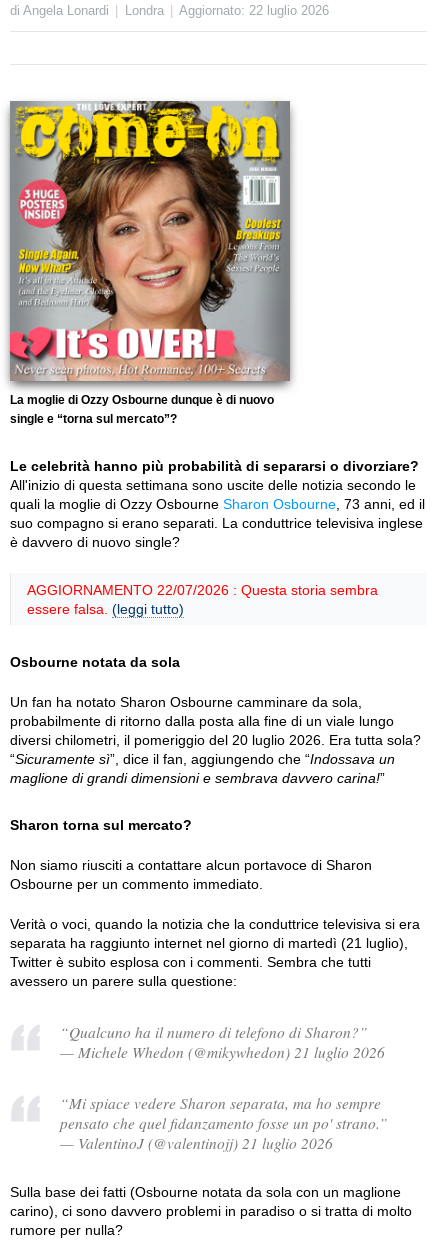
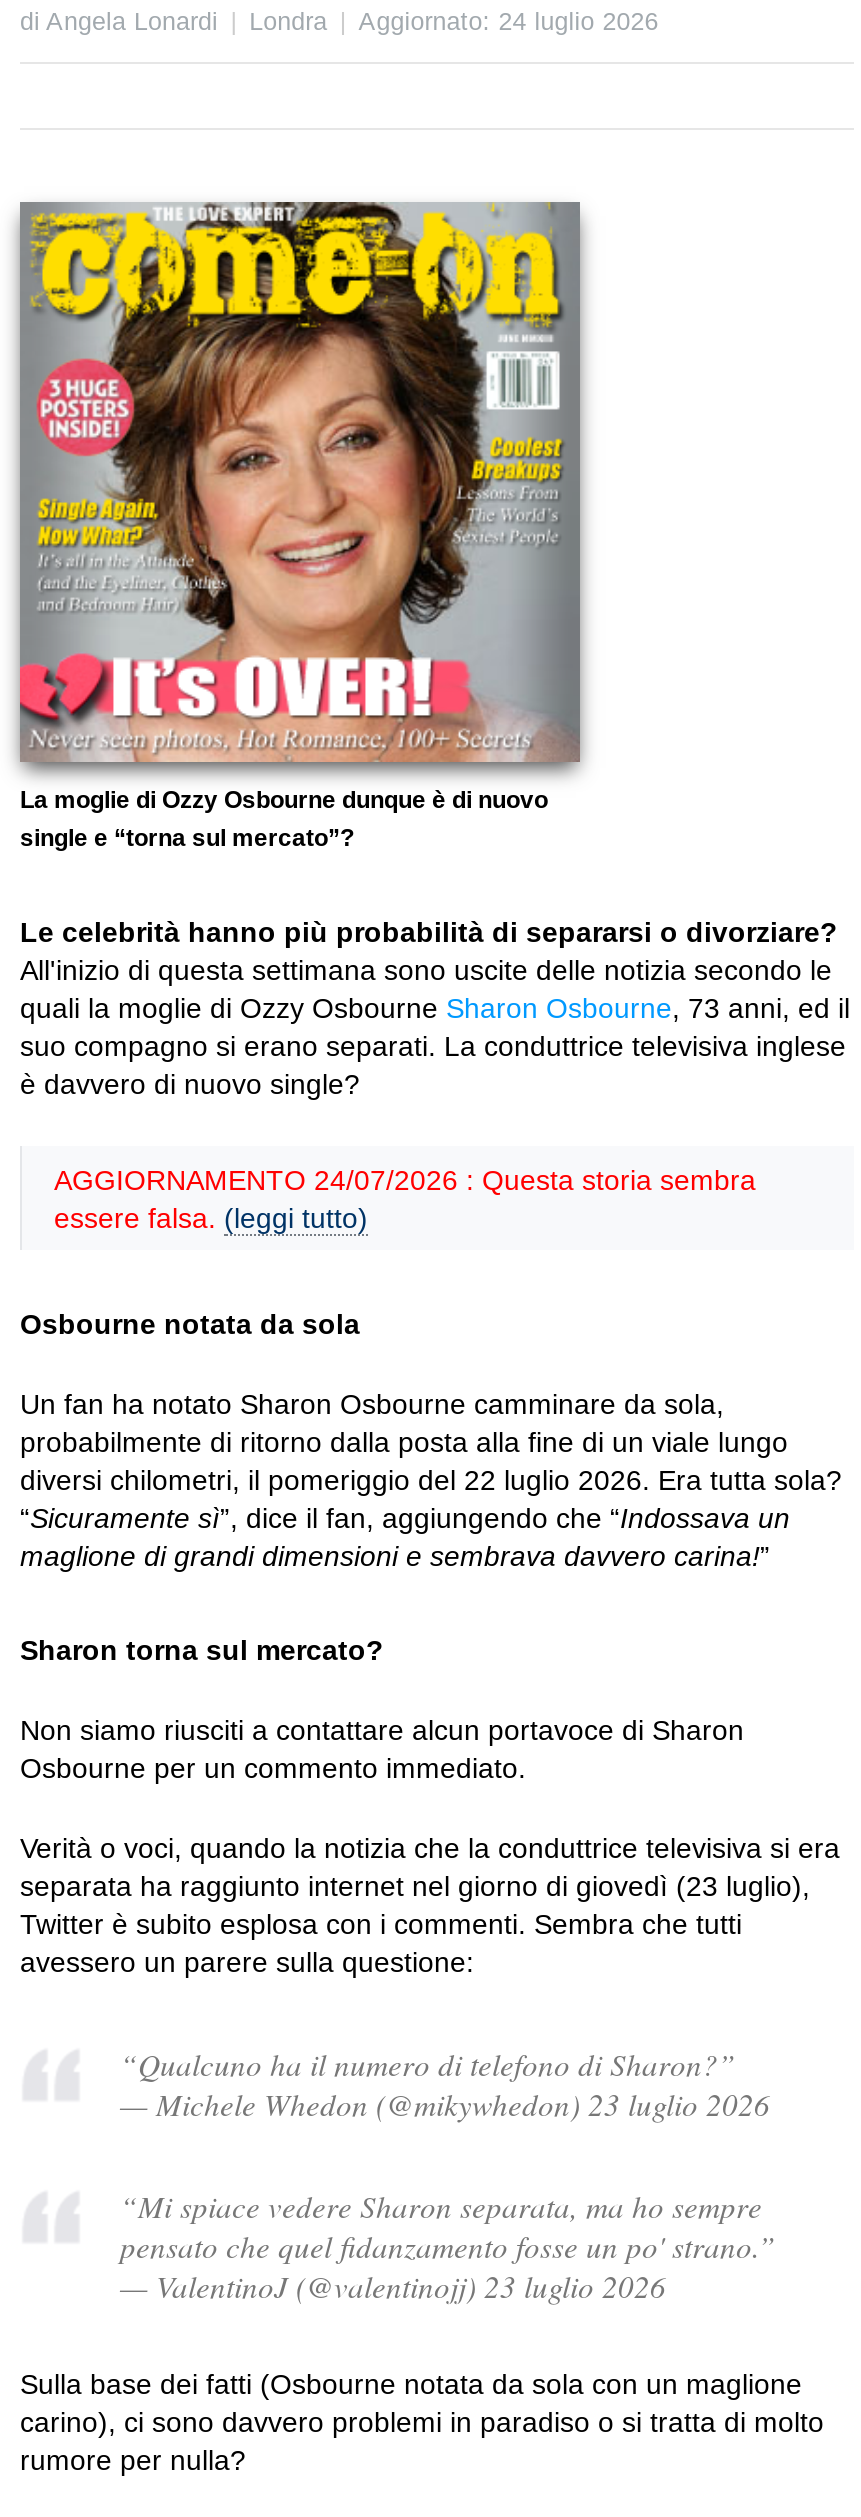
[179,4,329,18] Aggiornato: 22 luglio 2026 -> [358,8,658,36] Aggiornato: 24 luglio 2026
[27,582,378,598] AGGIORNAMENTO 22/07/2026 : Questa storia sembra -> [54,1164,756,1196] AGGIORNAMENTO 24/07/2026 : Questa storia sembra
[10,732,421,748] diversi chilometri, il pomeriggio del 20 luglio 2026. Era tutta sola? -> [20,1464,842,1496] diversi chilometri, il pomeriggio del 22 luglio 2026. Era tutta sola?
[10,935,408,951] separata ha raggiunto internet nel giorno di martedì (21 luglio), -> [20,1870,810,1902] separata ha raggiunto internet nel giorno di giovedì (23 luglio),
[60,1042,385,1062] — Michele Whedon (@mikywhedon) 21 luglio 2026 -> [120,2084,770,2124] — Michele Whedon (@mikywhedon) 23 luglio 2026
[60,1133,333,1153] — ValentinoJ (@valentinojj) 21 luglio 2026 -> [120,2265,666,2305] — ValentinoJ (@valentinojj) 23 luglio 2026

